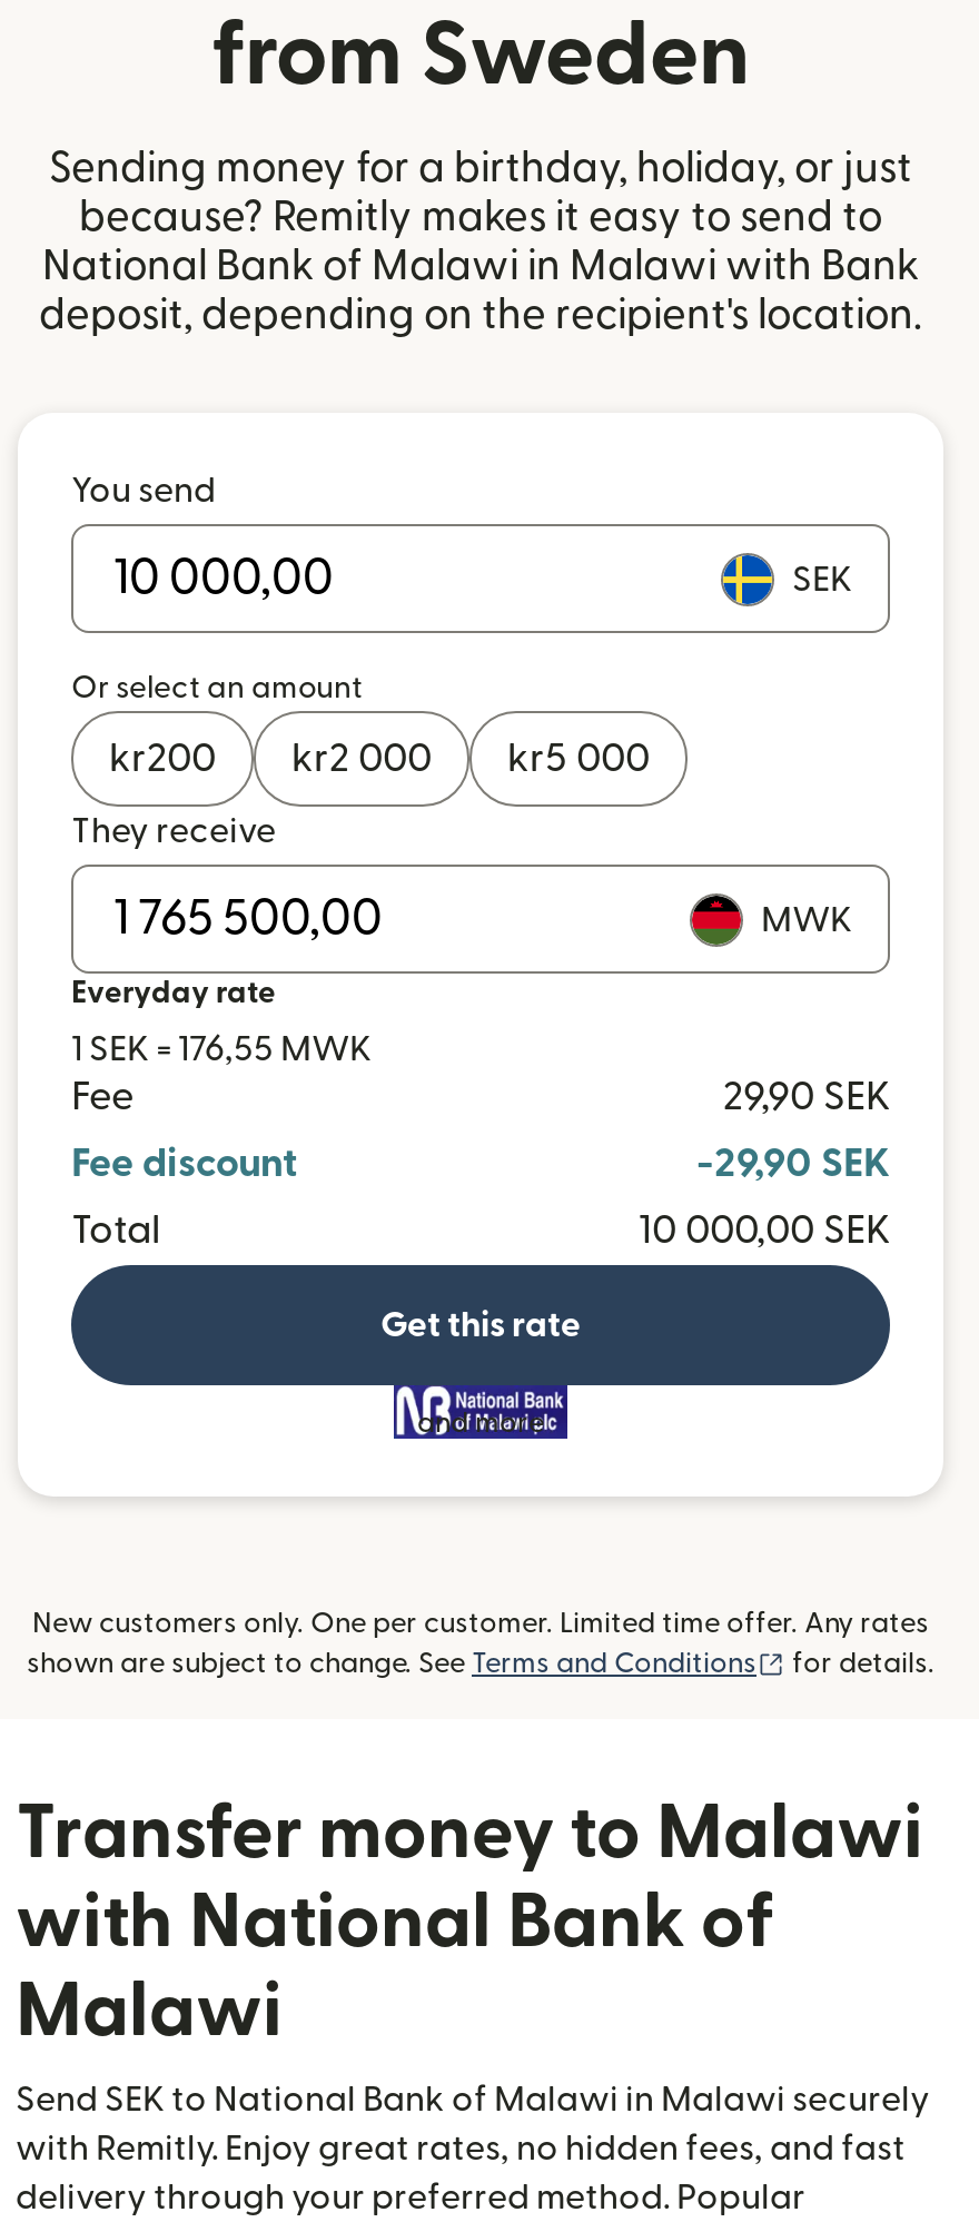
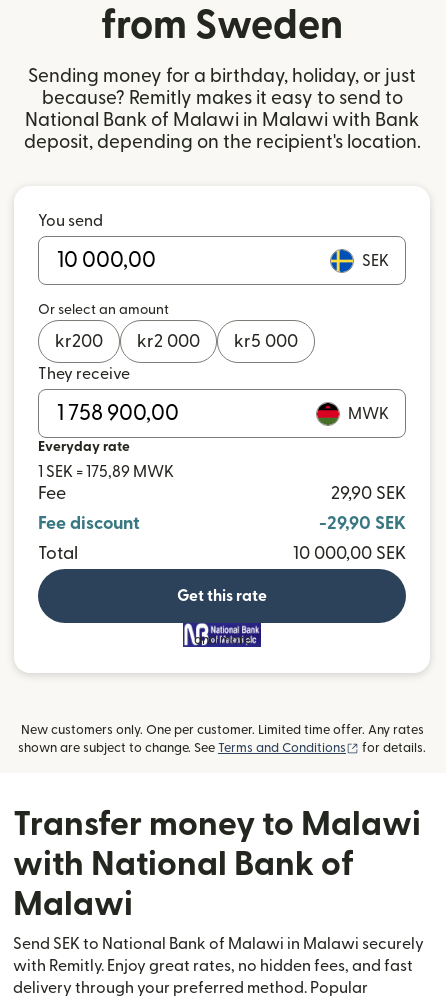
[71,1031,372,1067] 1 SEK = 176,55 MWK -> [38,464,174,480] 1 SEK = 175,89 MWK

